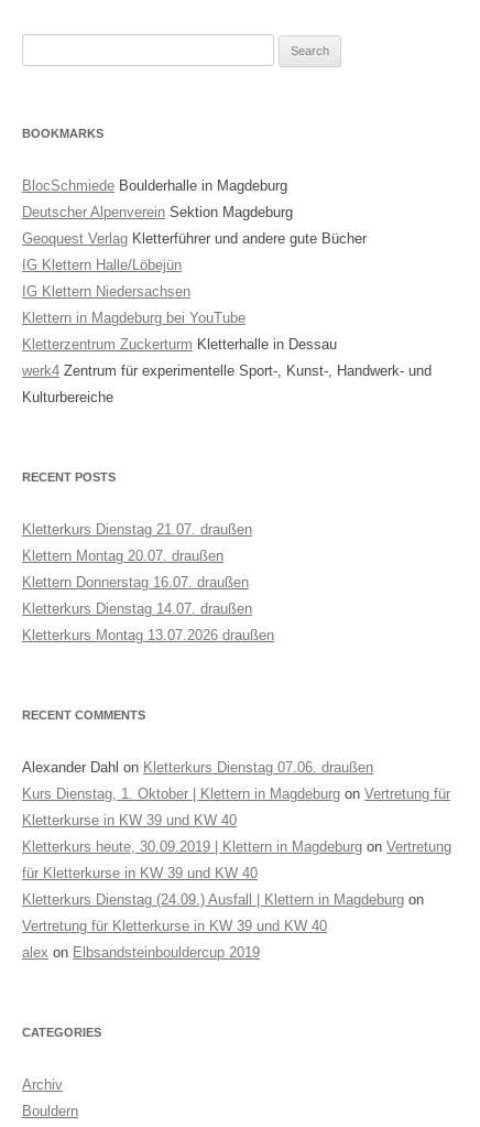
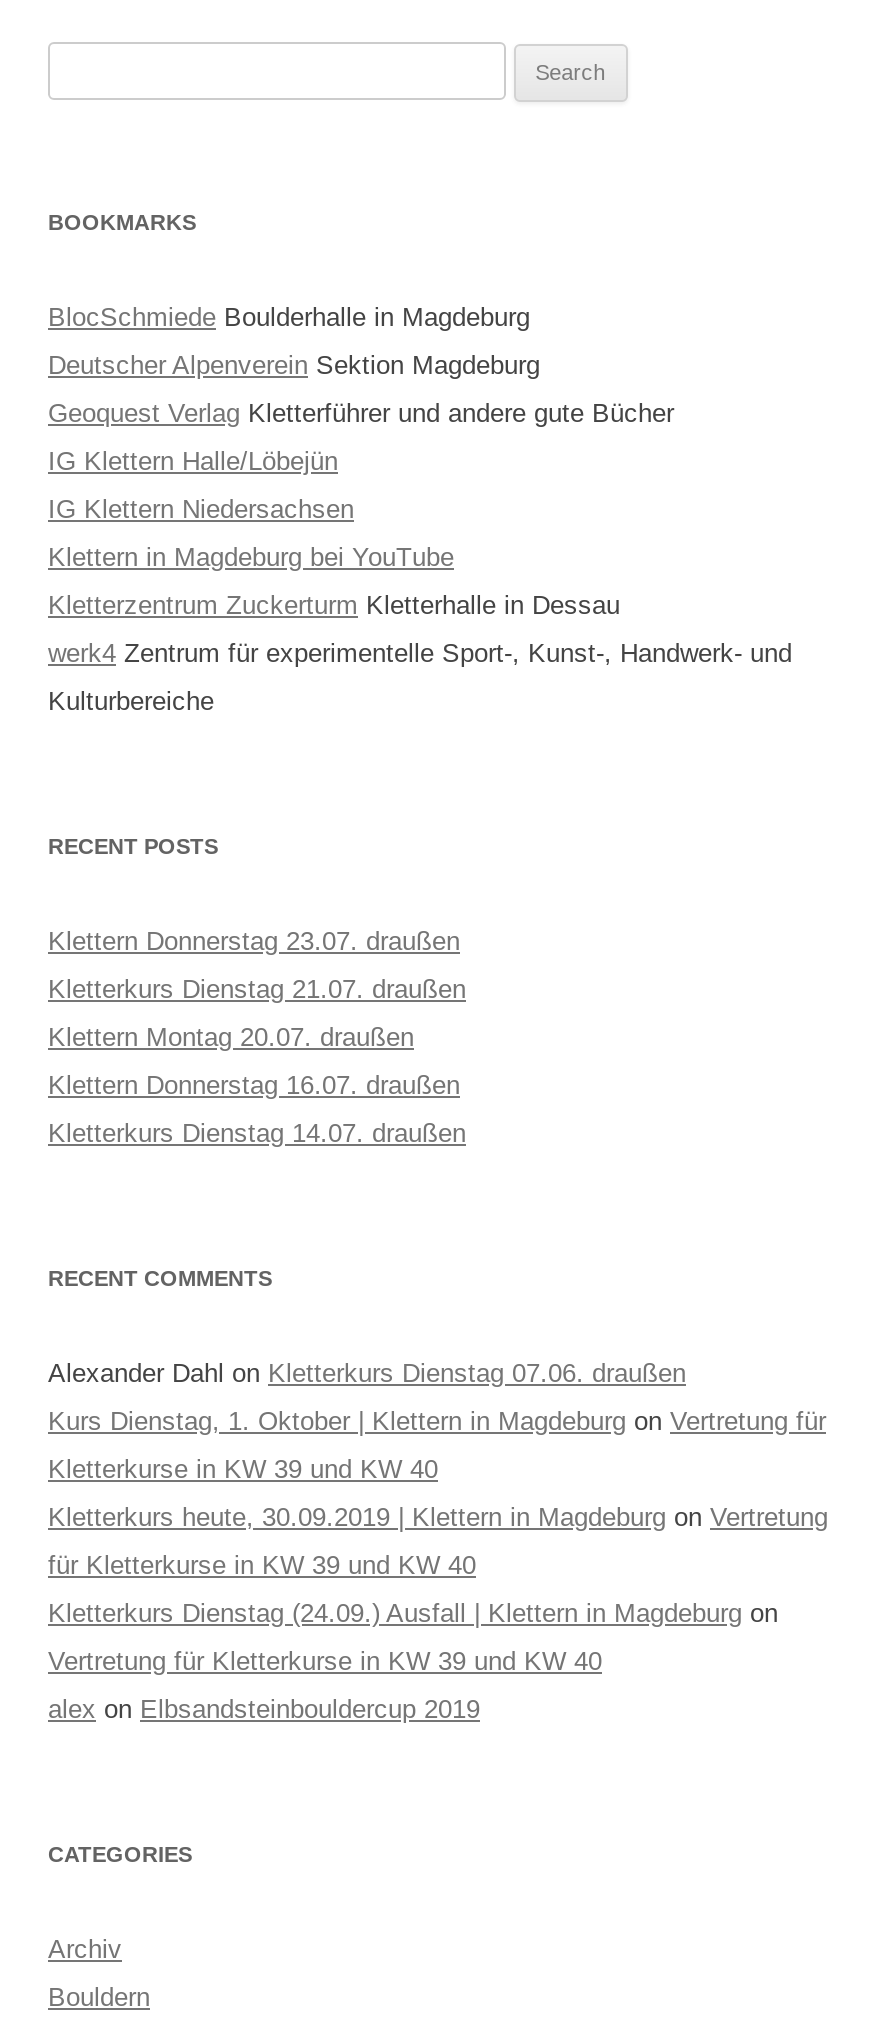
none -> [48,927,460,957] Klettern Donnerstag 23.07. draußen
moved [22,521,252,617] -> [48,975,466,1149]: Kletterkurs Dienstag 21.07. draußen | Klettern Montag 20.07. draußen | Klettern Donnerstag 16.07. draußen | Kletterkurs Dienstag 14.07. draußen
[22,627,274,643] Kletterkurs Montag 13.07.2026 draußen -> none

